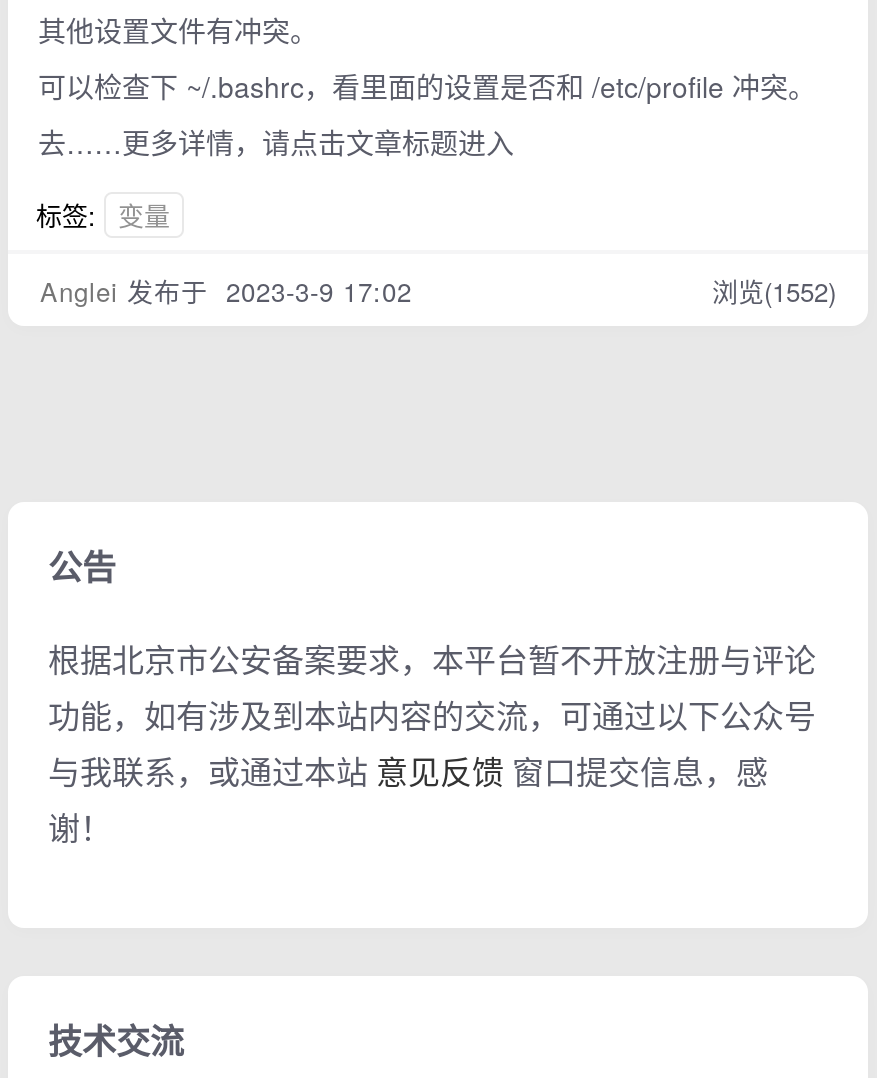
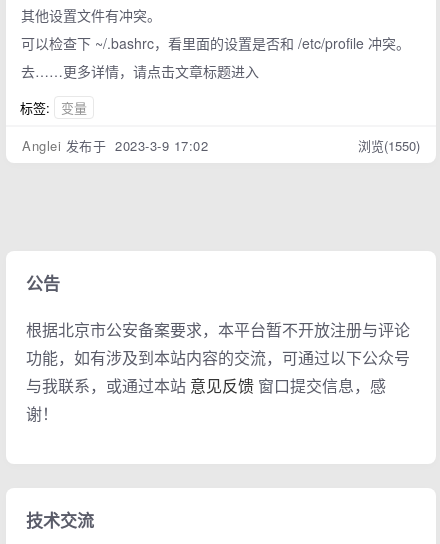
[712,271,836,309] 浏览(1552) -> [358,136,420,155] 浏览(1550)

